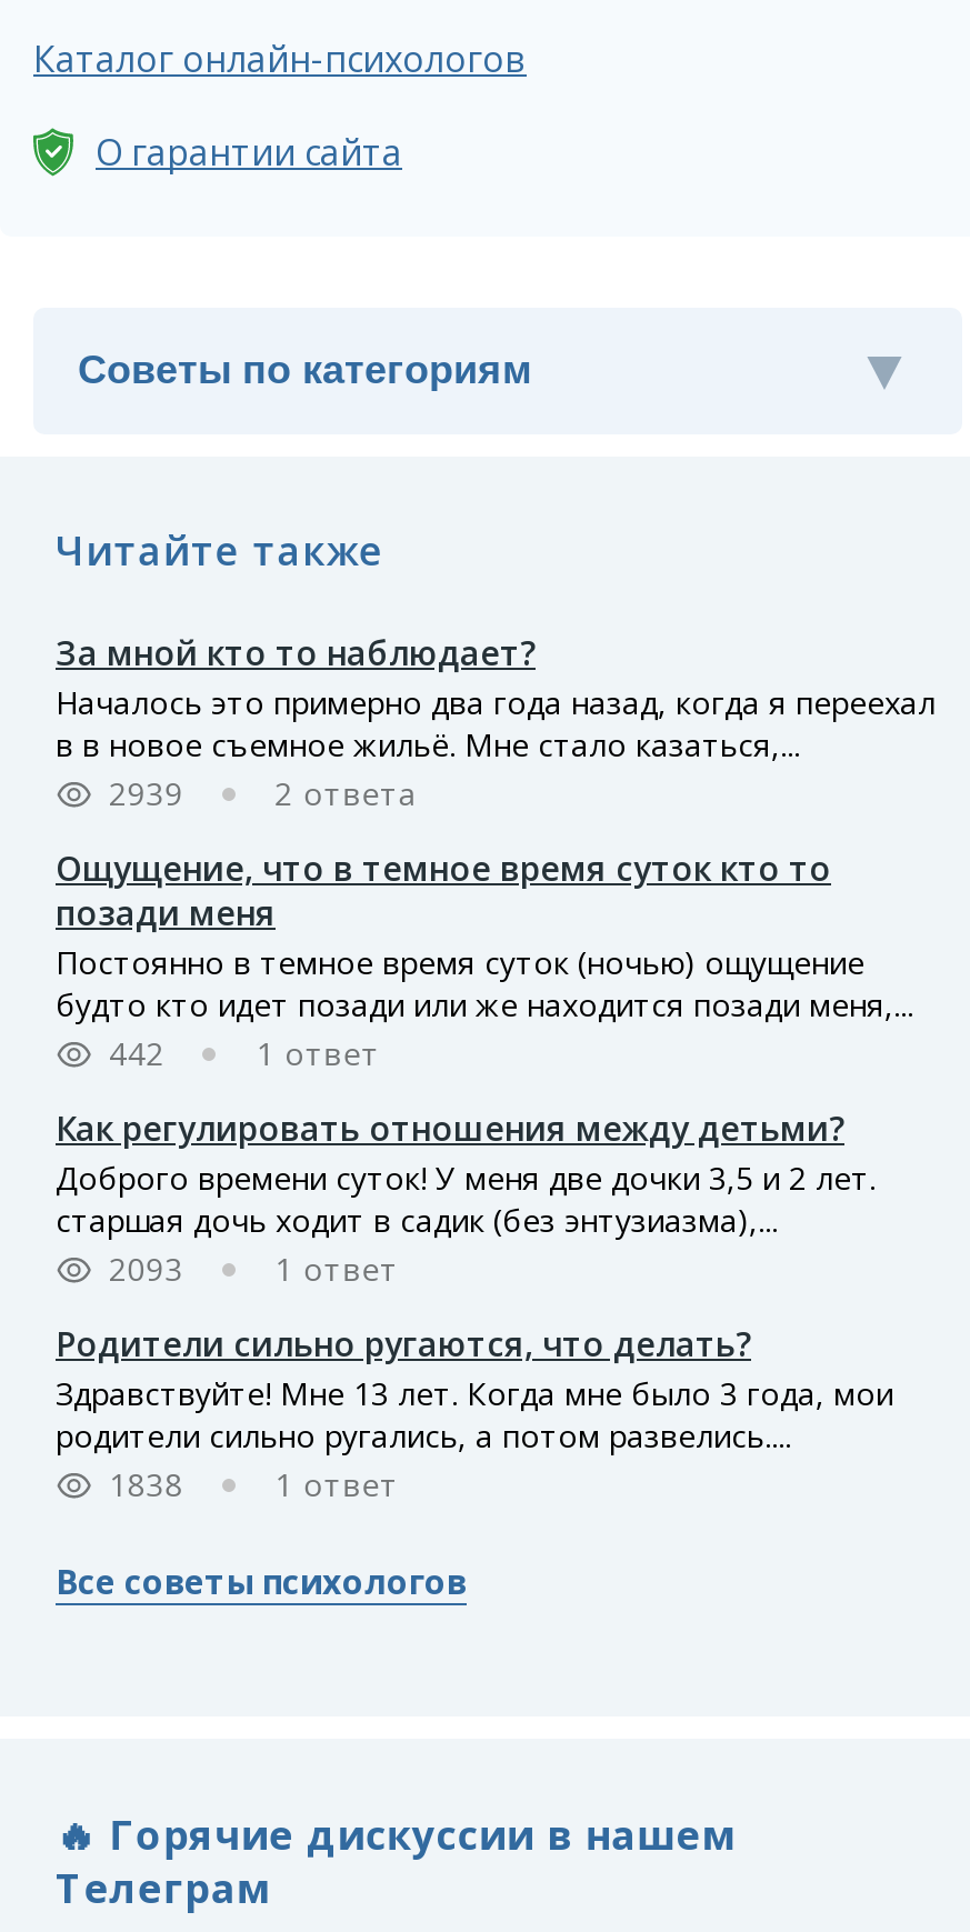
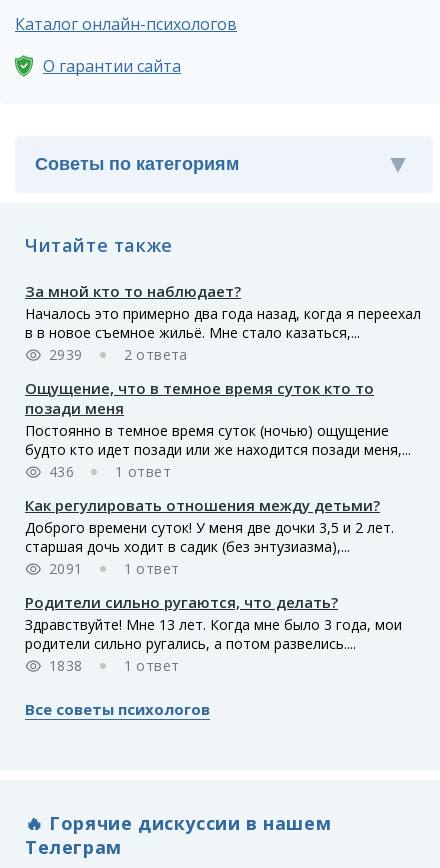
[109,1032,165,1075] 442 -> [49,462,74,481] 436
[109,1248,184,1290] 2093 -> [49,559,83,578] 2091

